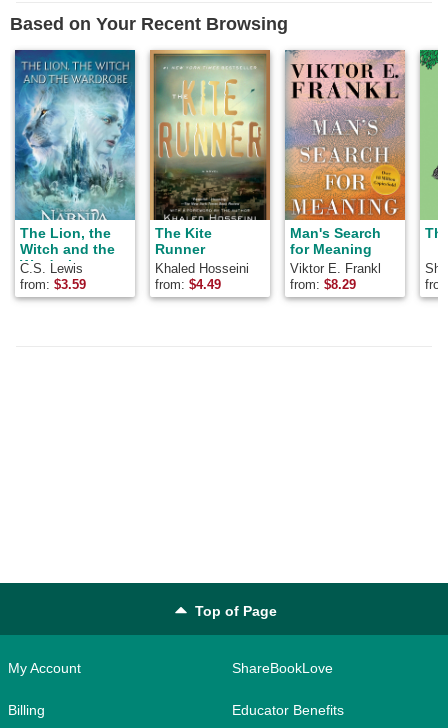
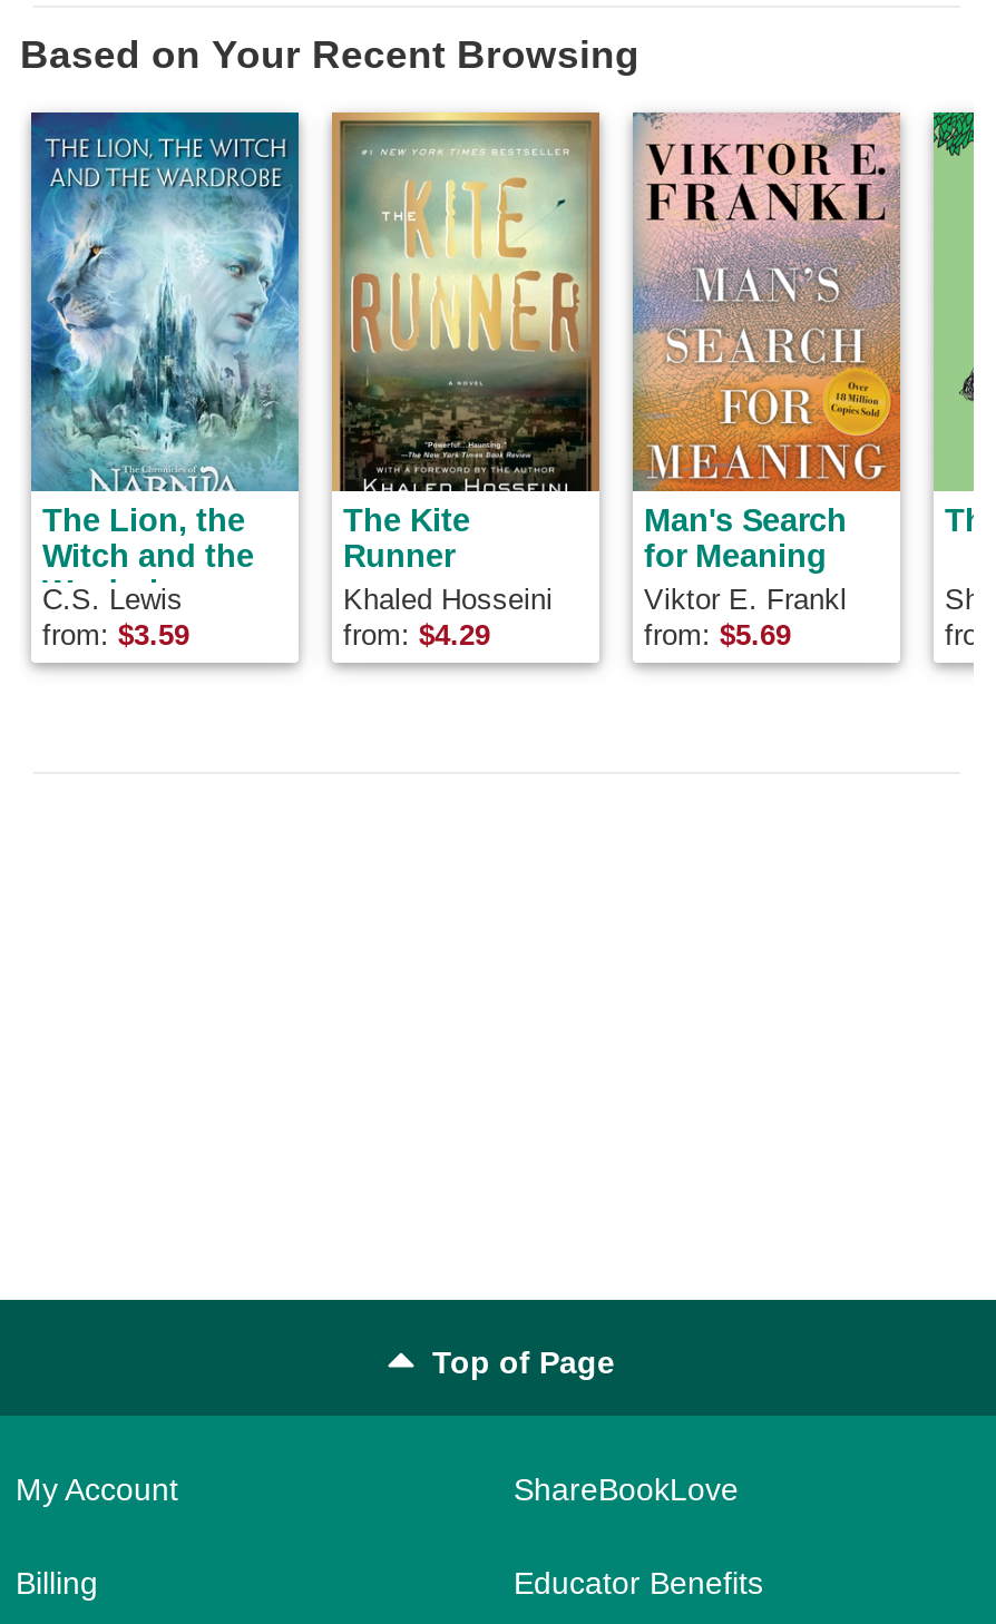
[155,277,221,292] from: $4.49 -> [343,619,490,652] from: $4.29
[290,277,356,292] from: $8.29 -> [644,619,791,652] from: $5.69

